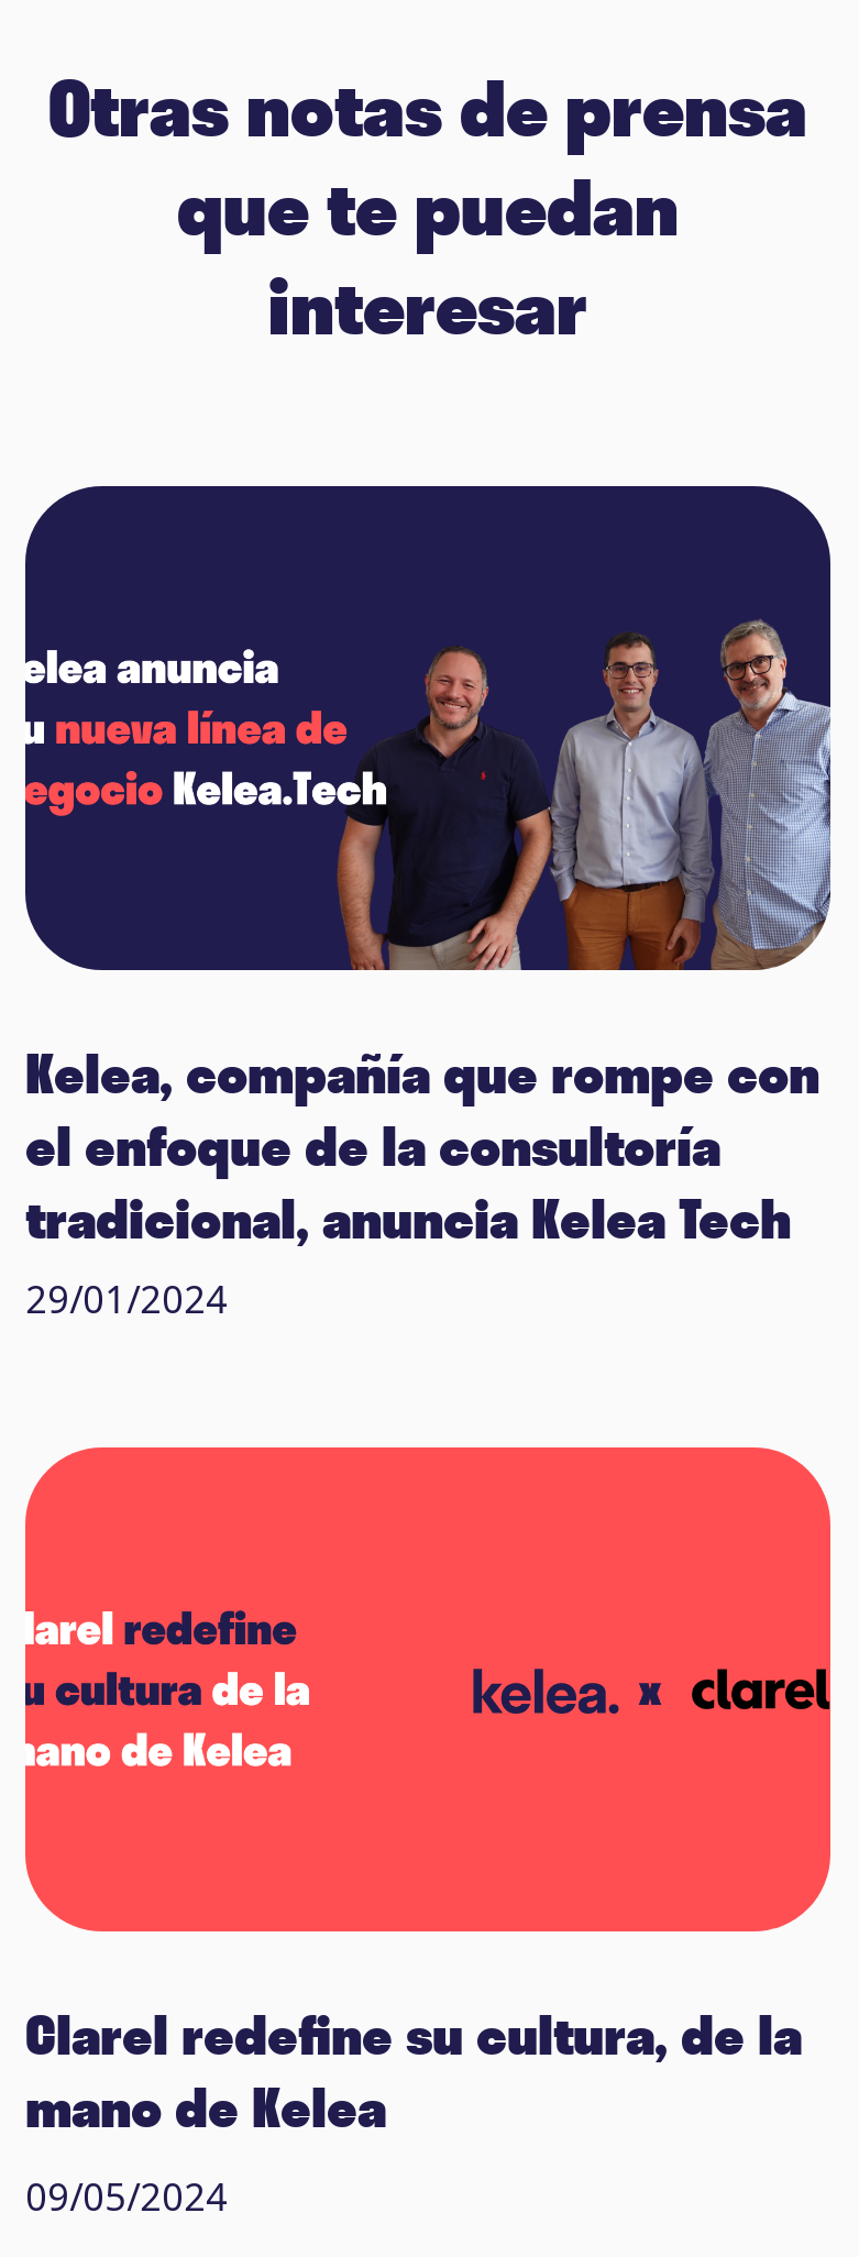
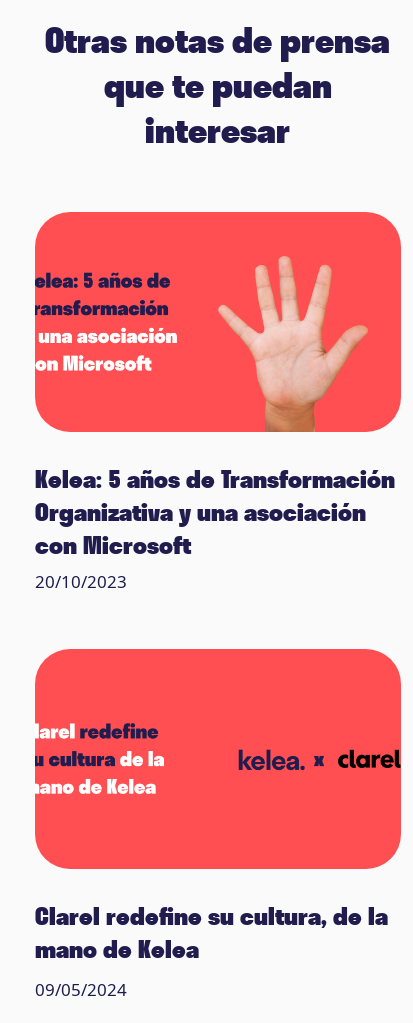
[23,484,833,1325] [image] | Kelea, compañía que rompe con | el enfoque de la consultoría | tradicional, anuncia Kelea Tech | 29/01/2024 -> [34,211,402,593] [image] | Kelea: 5 años de Transformación | Organizativa y una asociación | con Microsoft | 20/10/2023

